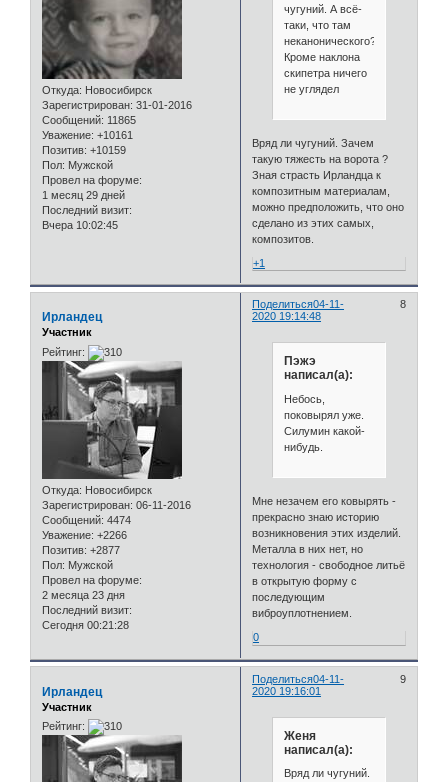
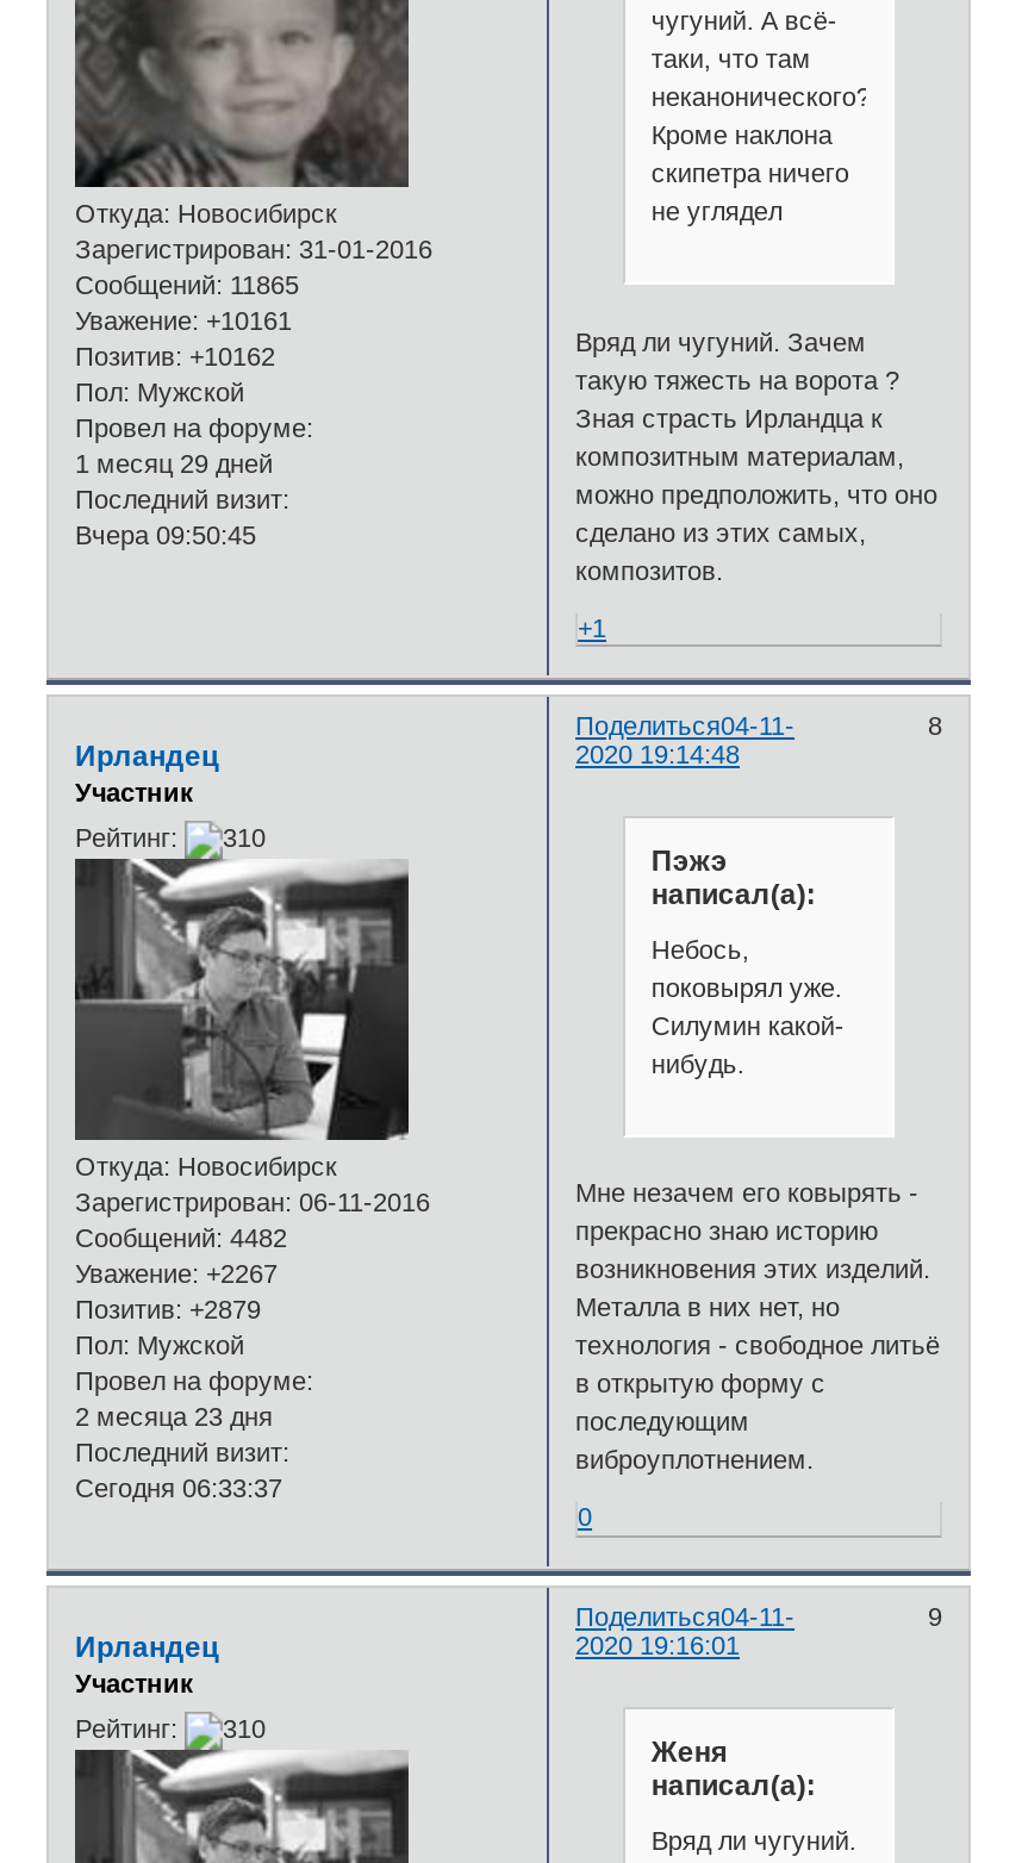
[42,144,126,156] Позитив: +10159 -> [75,343,275,372] Позитив: +10162
[42,219,118,231] Вчера 10:02:45 -> [75,522,256,551] Вчера 09:50:45
[42,514,131,526] Сообщений: 4474 -> [75,1224,287,1252] Сообщений: 4482
[42,529,127,541] Уважение: +2266 -> [75,1260,278,1288] Уважение: +2267
[42,544,120,556] Позитив: +2877 -> [75,1295,261,1324] Позитив: +2879
[42,619,129,631] Сегодня 00:21:28 -> [75,1474,282,1503] Сегодня 06:33:37

